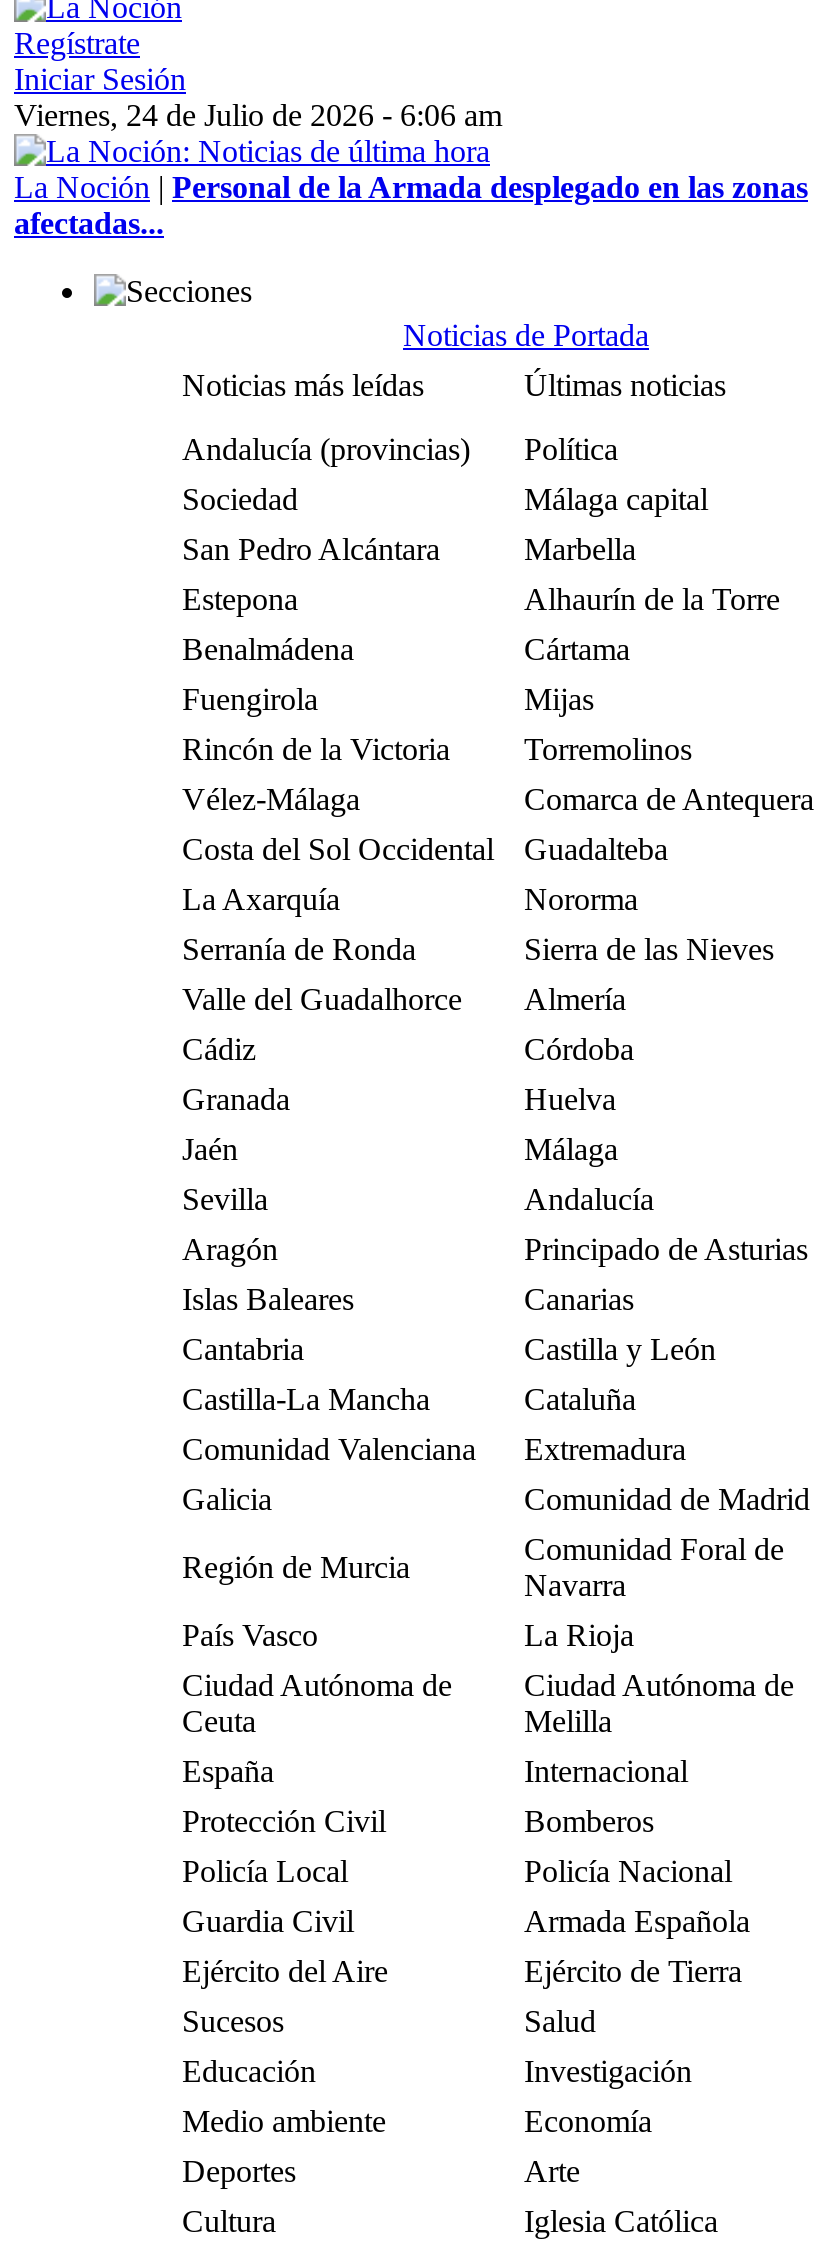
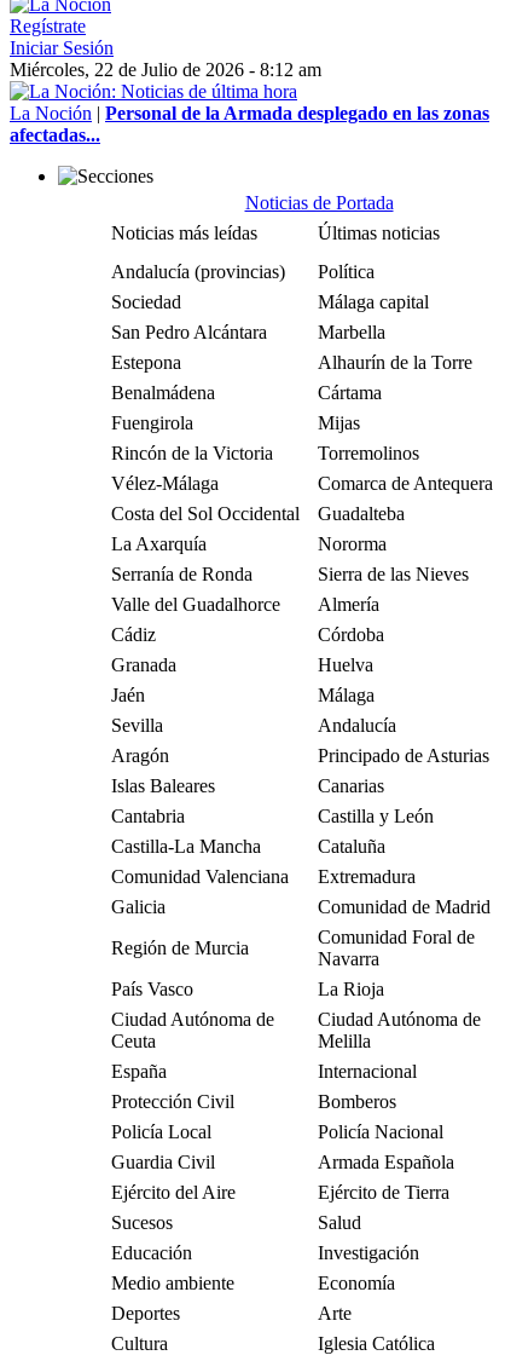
[14,98,502,132] Viernes, 24 de Julio de 2026 - 6:06 am -> [10,59,321,80] Miércoles, 22 de Julio de 2026 - 8:12 am

